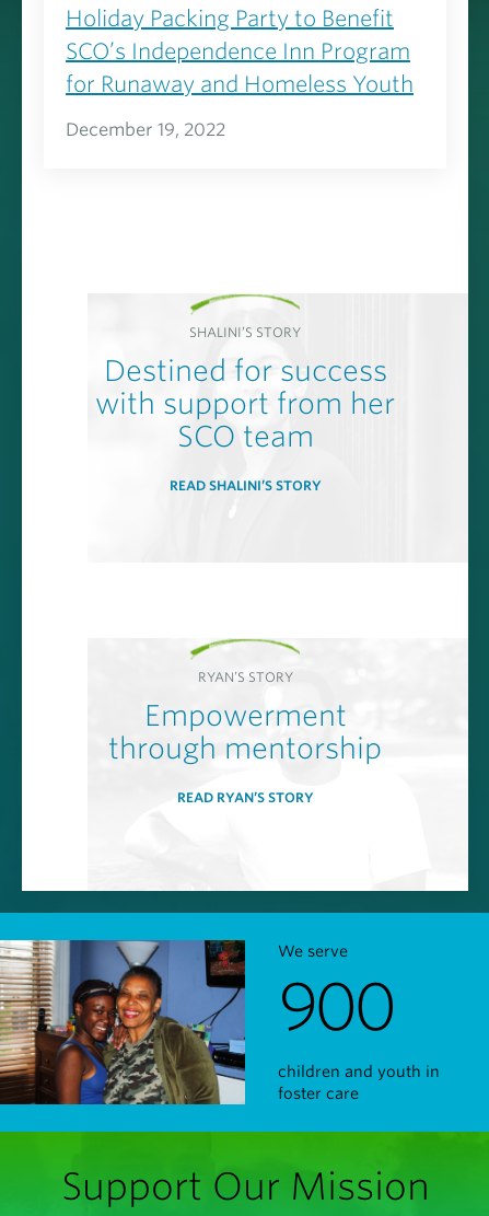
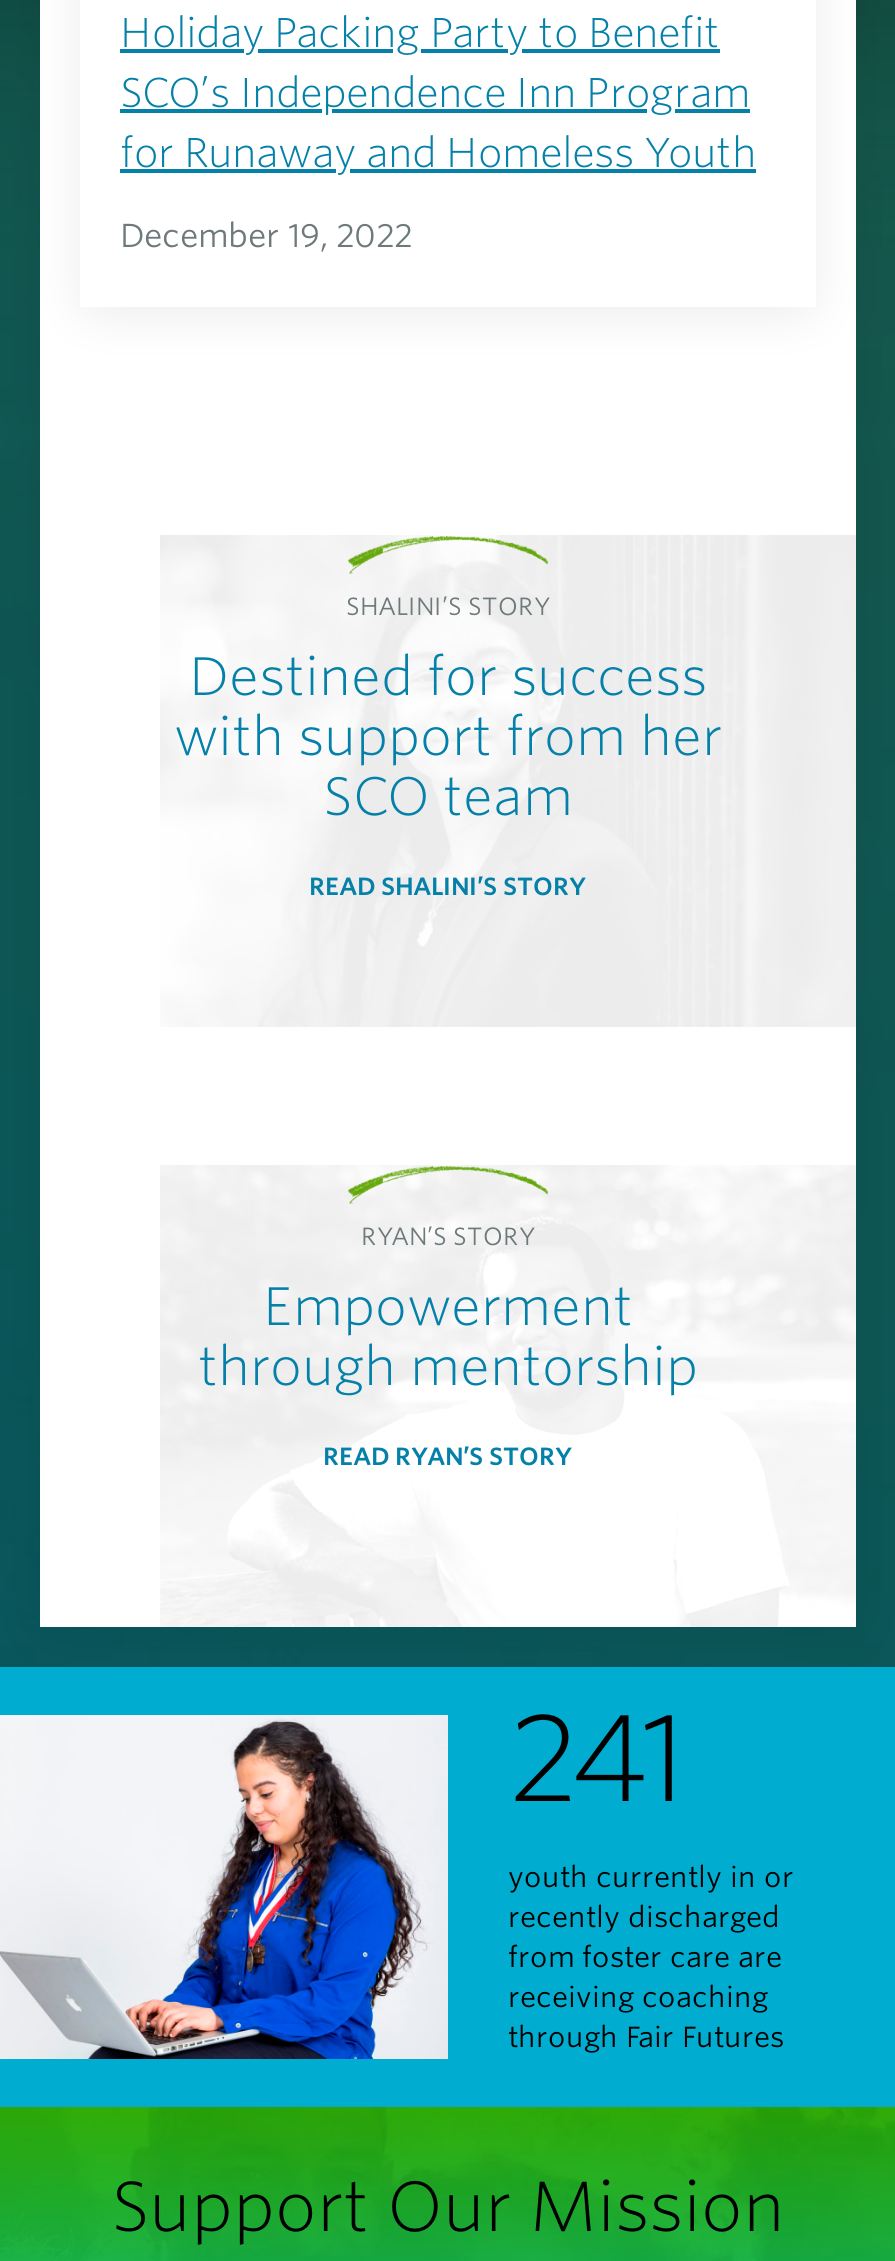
[3,939,440,1105] [image] | We serve | 900 | children and youth in | foster care -> [6,1685,794,2061] [image] | 241 | youth currently in or | recently discharged | from foster care are | receiving coaching | through Fair Futures

